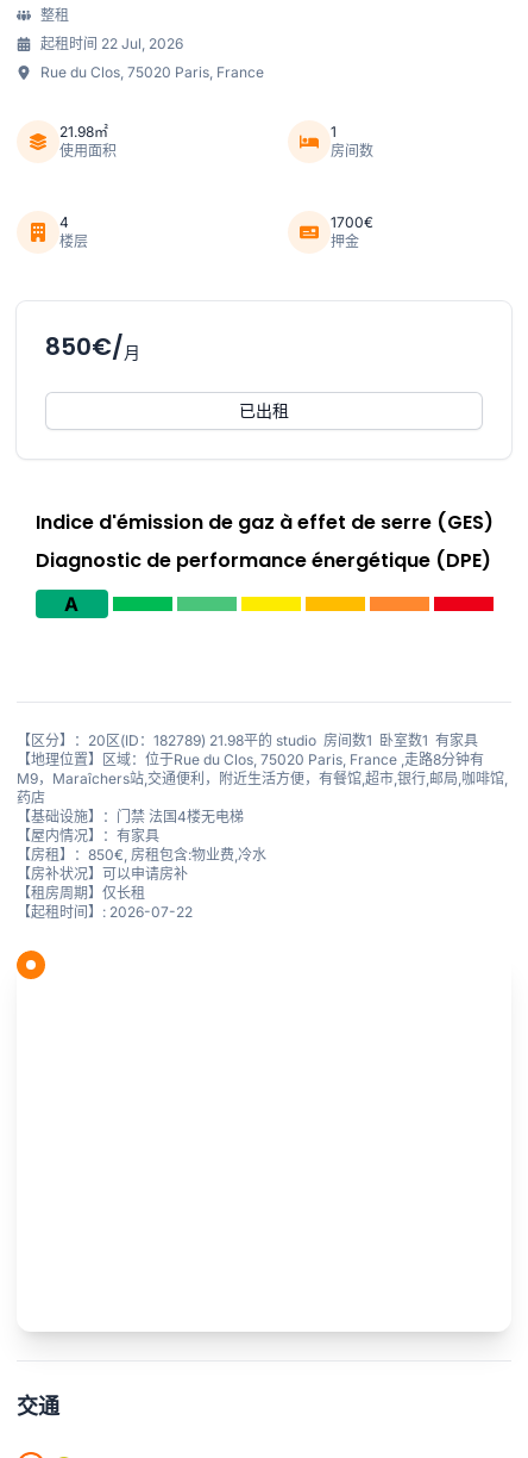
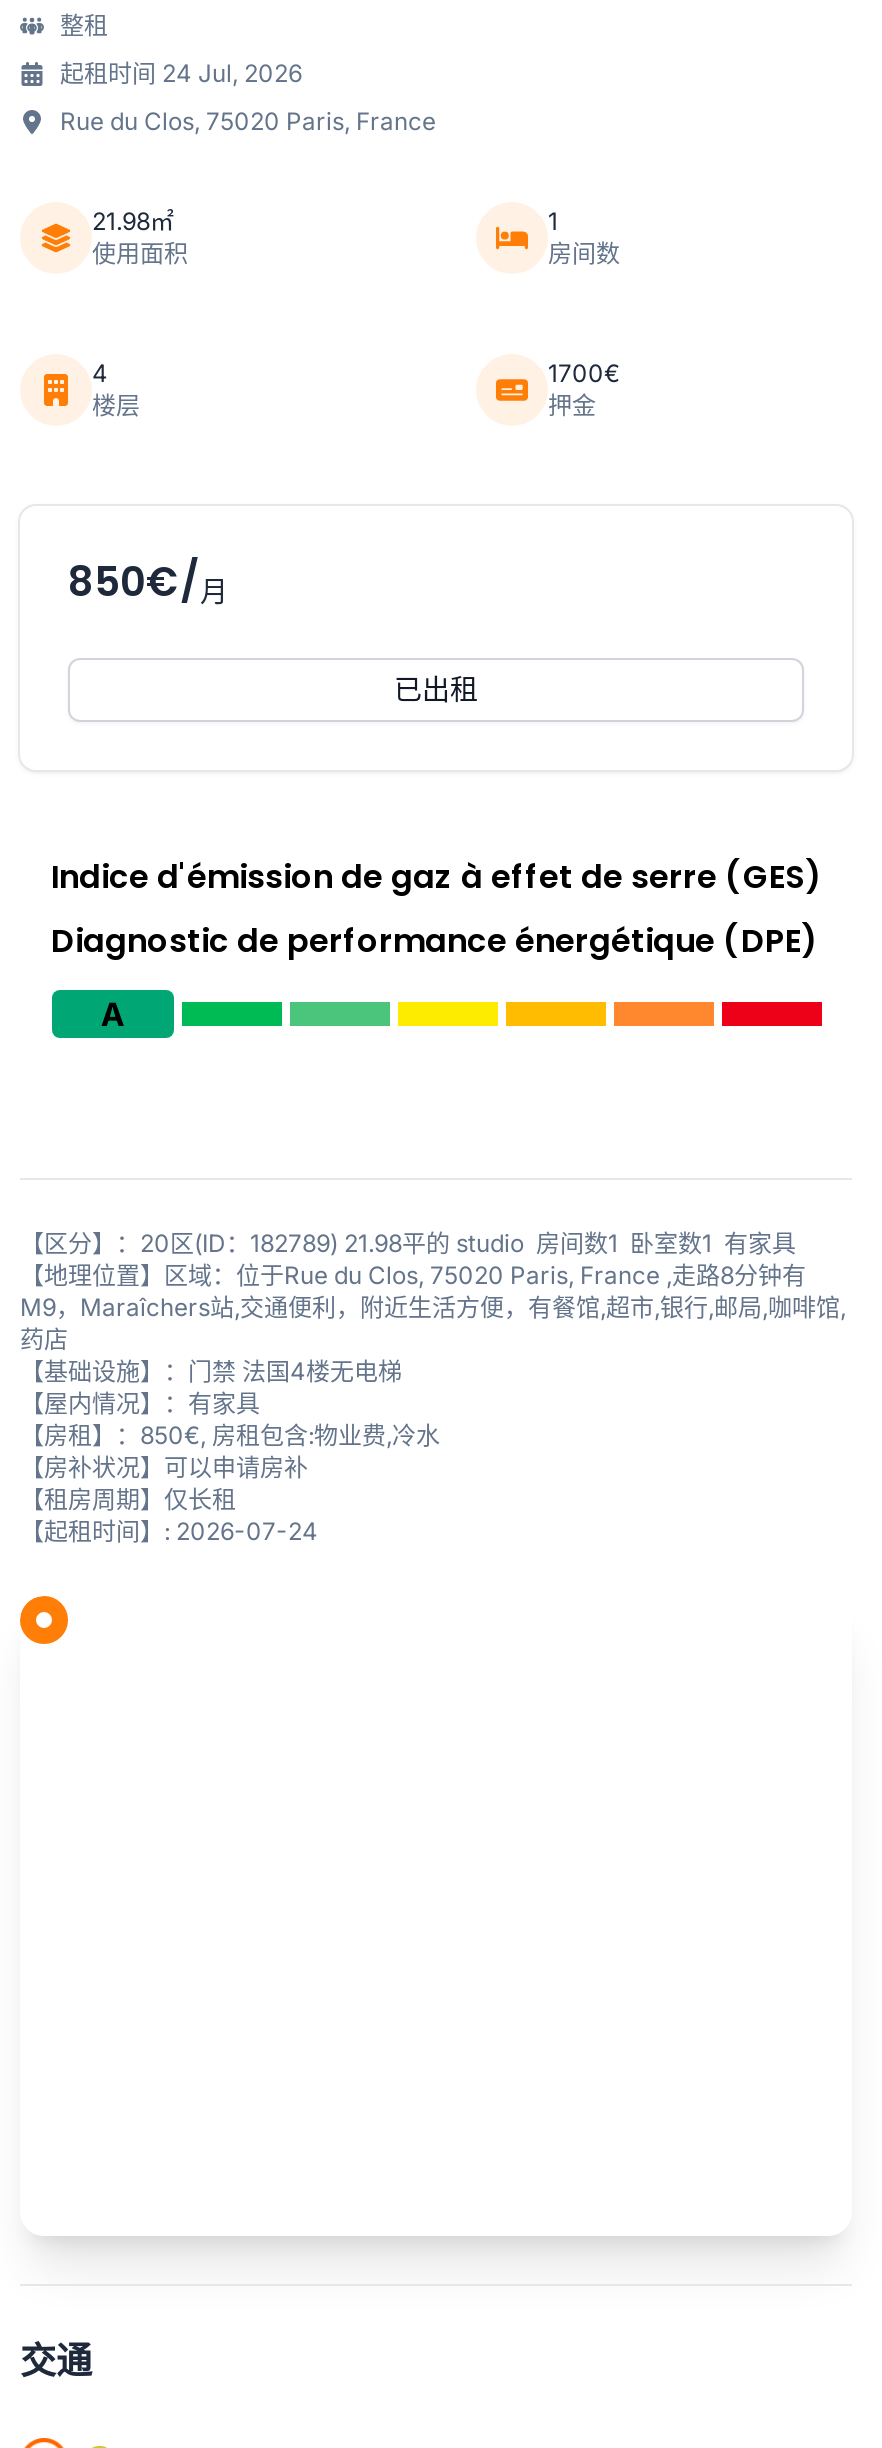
[40,34,183,52] 起租时间 22 Jul, 2026 -> [60,57,302,87] 起租时间 24 Jul, 2026
[17,903,193,920] 【起租时间】: 2026-07-22 -> [20,1515,318,1545] 【起租时间】: 2026-07-24

